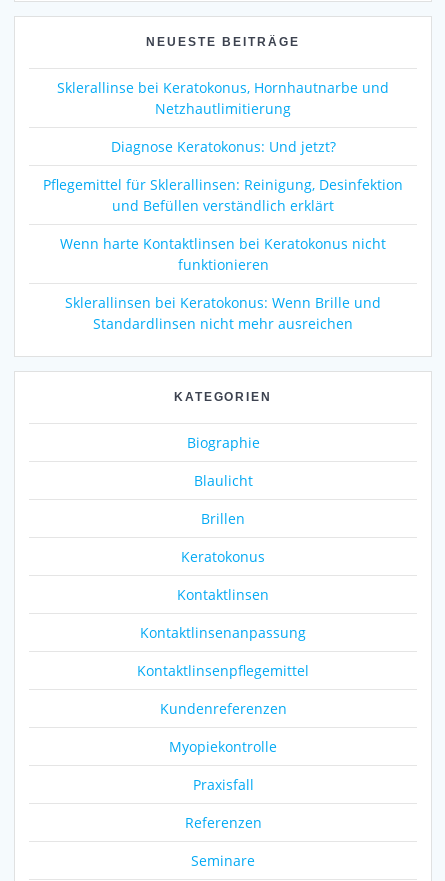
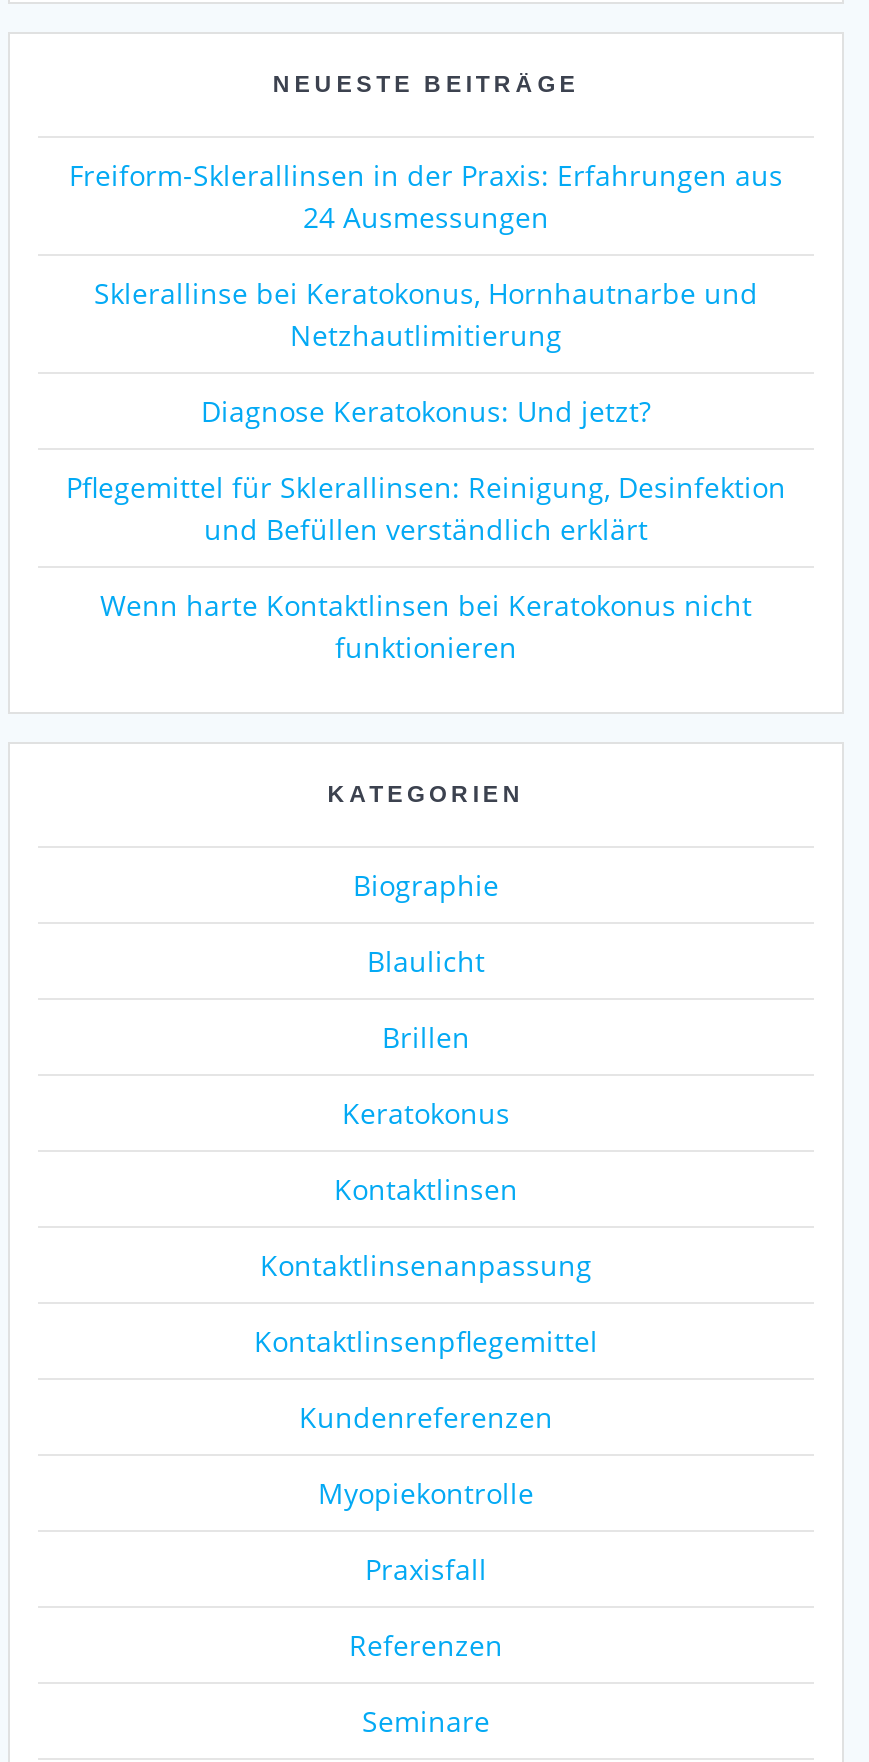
none -> [69,155,783,235] Freiform-Sklerallinsen in der Praxis: Erfahrungen aus | 24 Ausmessungen
moved [43,78,403,274] -> [66,273,786,665]: Sklerallinse bei Keratokonus, Hornhautnarbe und | Netzhautlimitierung | Diagnose Keratokonus: Und jetzt? | Pflegemittel für Sklerallinsen: Reinigung, Desinfektion | und Befüllen verständlich erklärt | Wenn harte Kontaktlinsen bei Keratokonus nicht | funktionieren
[65,293,381,333] Sklerallinsen bei Keratokonus: Wenn Brille und | Standardlinsen nicht mehr ausreichen -> none

